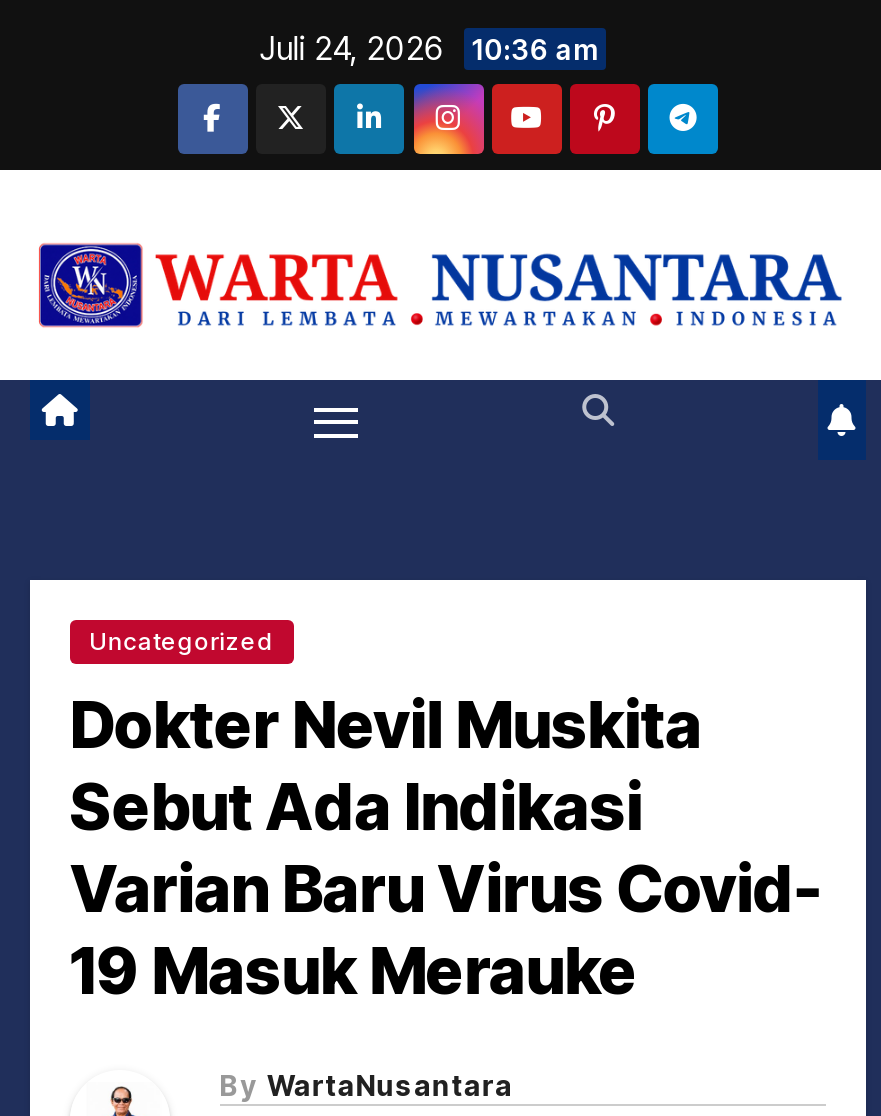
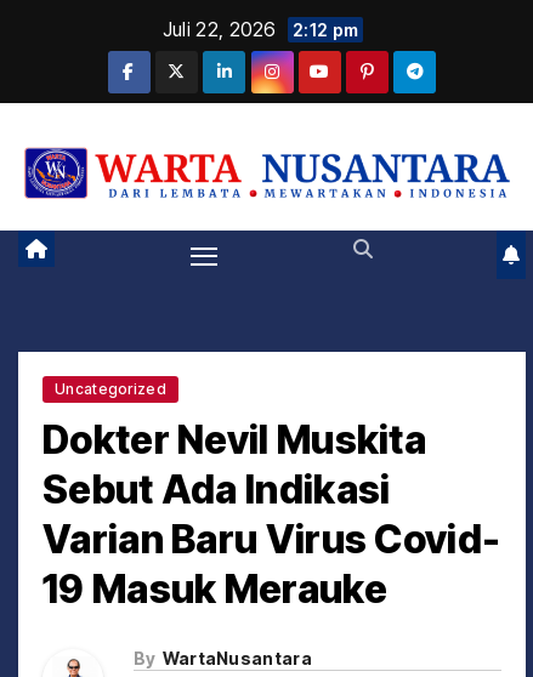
[259,28,599,68] Juli 24, 2026 10:36 am -> [162,17,358,41] Juli 22, 2026 2:12 pm

